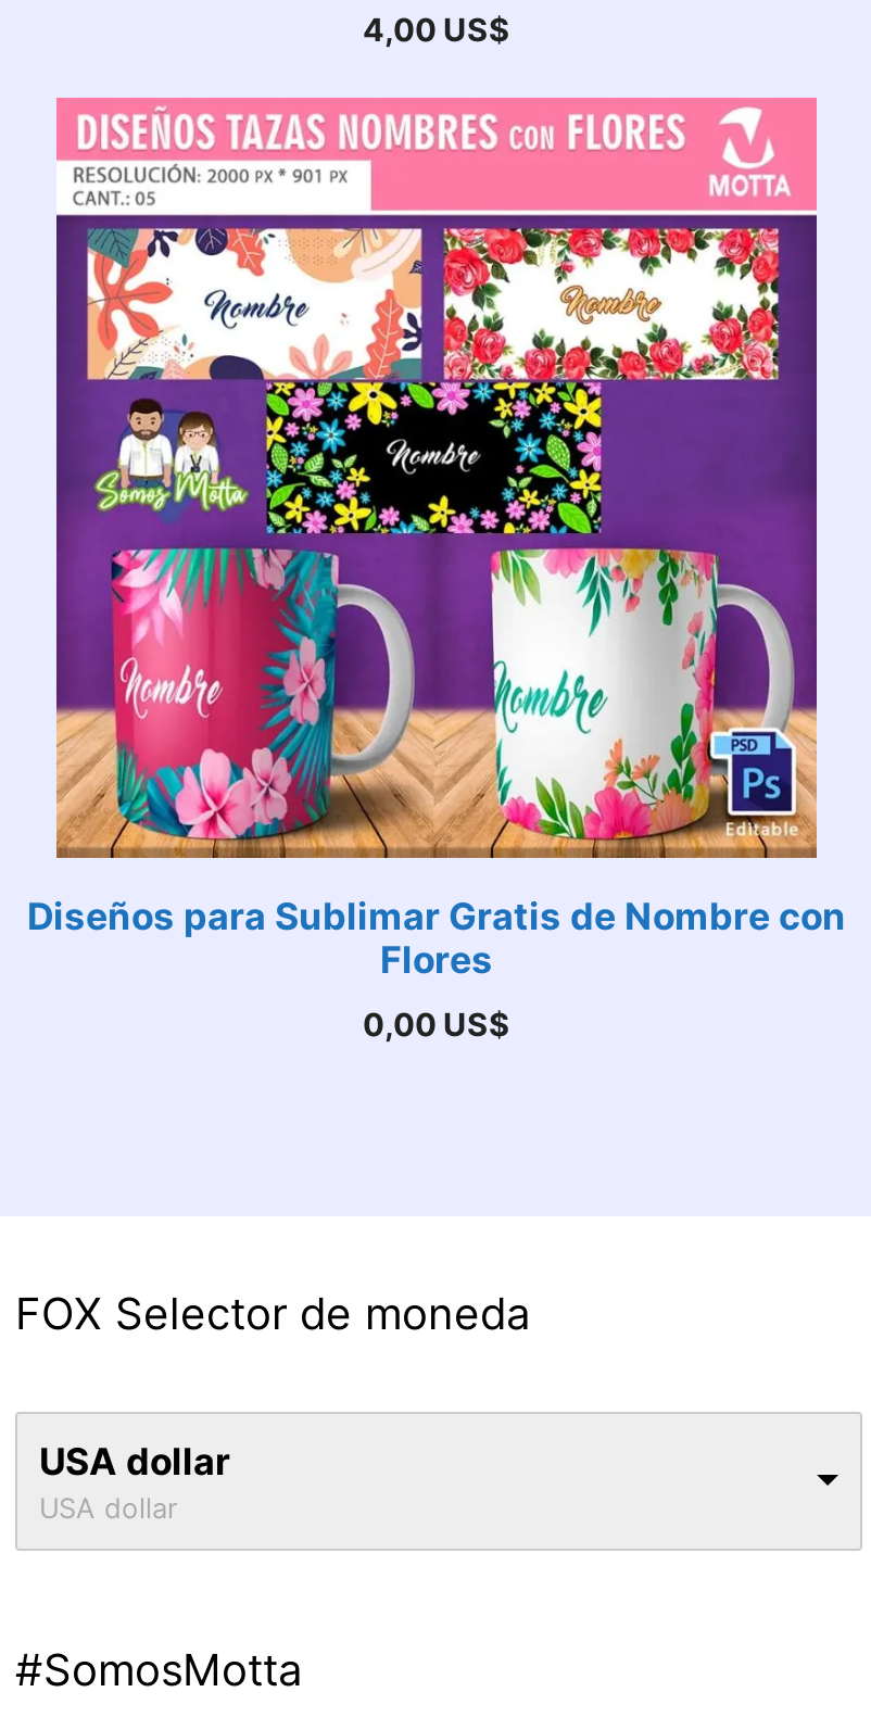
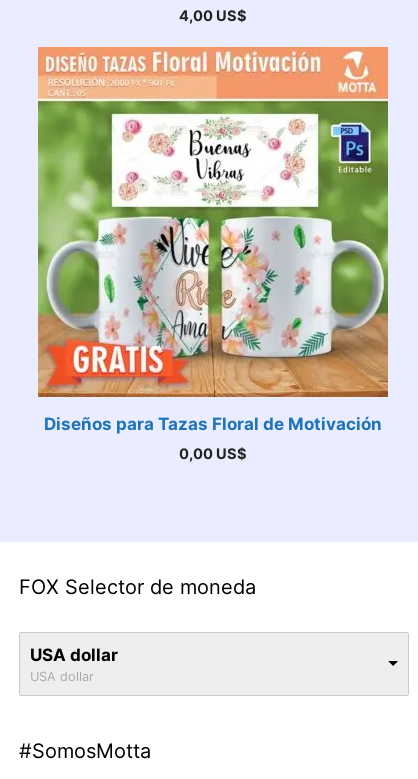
[27,97,846,982] [image] | Diseños para Sublimar Gratis de Nombre con | Flores -> [37,46,389,433] [image] | Diseños para Tazas Floral de Motivación

